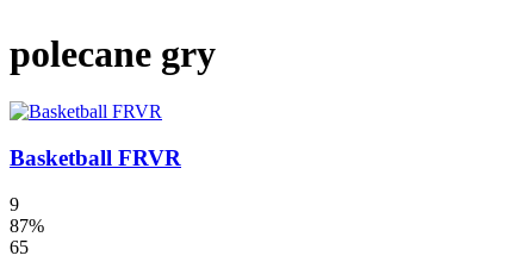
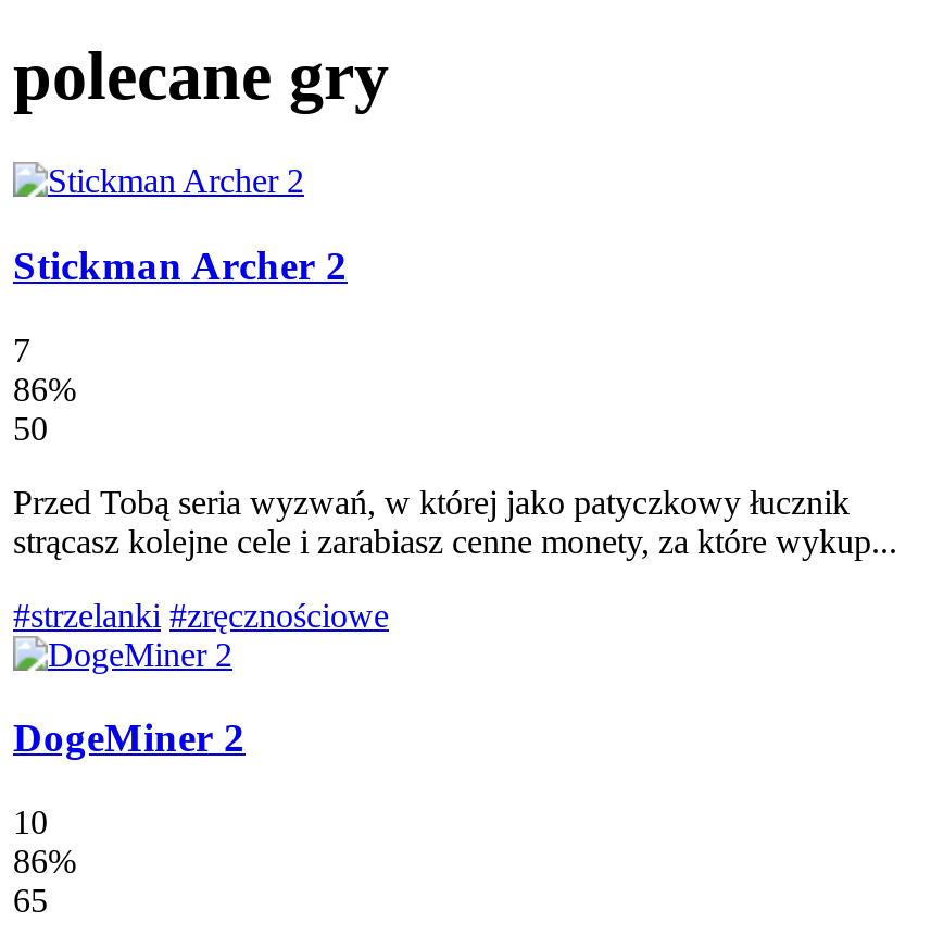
[10,145,181,235] Basketball FRVR | 9 | 87% -> [13,242,897,879] Stickman Archer 2 | 7 | 86% | 50 | Przed Tobą seria wyzwań, w której jako patyczkowy łucznik | strącasz kolejne cele i zarabiasz cenne monety, za które wykup... | #strzelanki #zręcznościowe | DogeMiner 2 | 10 | 86%

